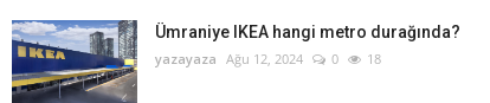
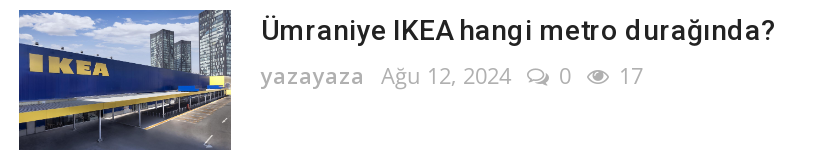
[155,49,381,67] yazayaza Ağu 12, 2024 0 18 -> [261,59,643,89] yazayaza Ağu 12, 2024 0 17

